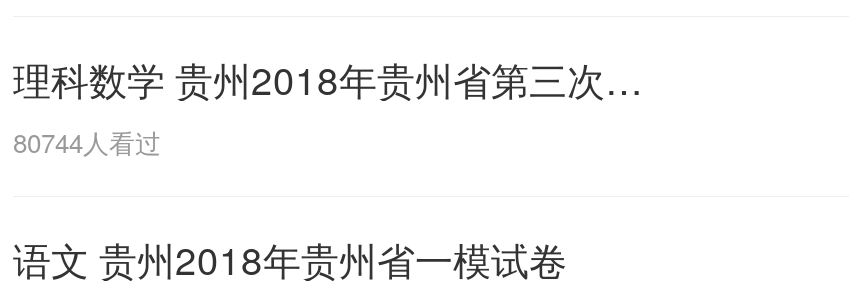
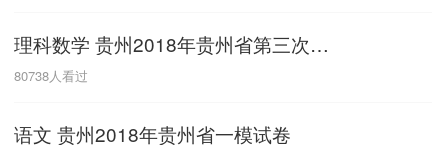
[13,123,161,161] 80744人看过 -> [14,66,88,85] 80738人看过

